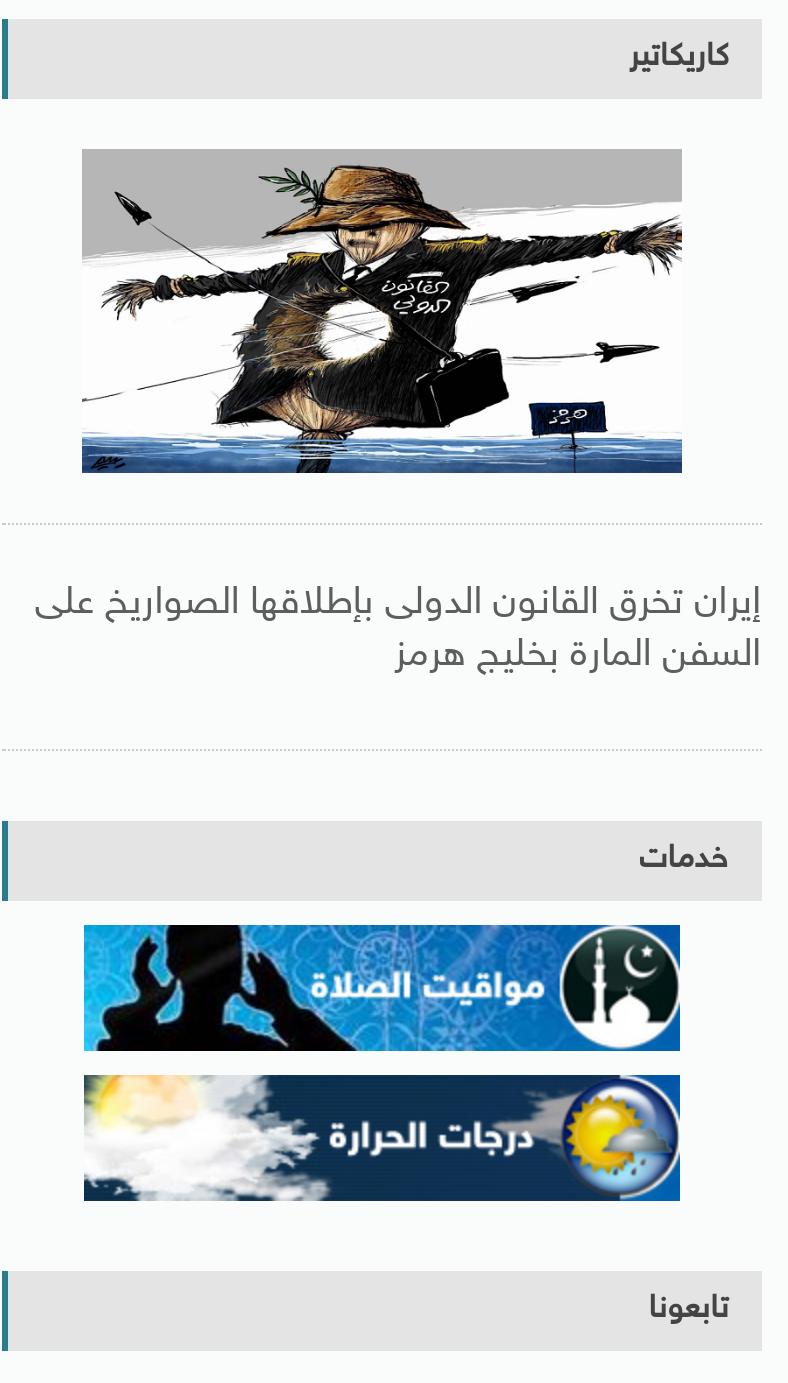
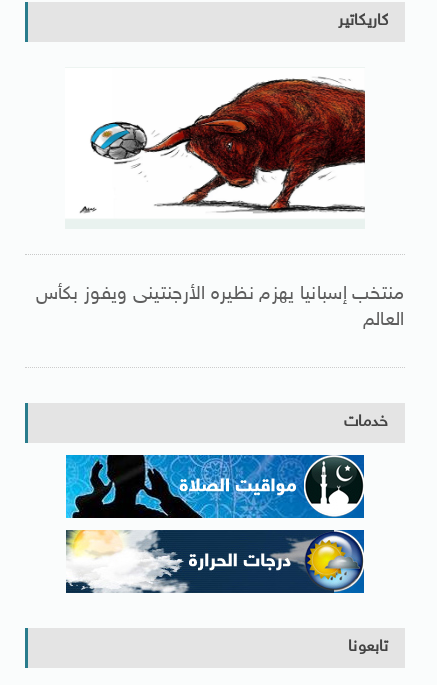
[80,148,684,476] [image] -> [65,68,366,230] [image]
[35,581,761,679] إيران تخرق القانون الدولى بإطلاقها الصواريخ على | السفن المارة بخليج هرمز -> [36,283,405,332] منتخب إسبانيا يهزم نظيره الأرجنتينى ويفوز بكأس | العالم

